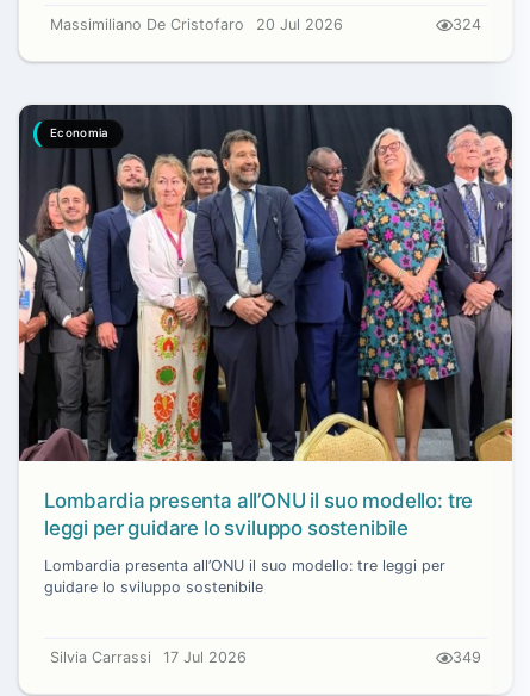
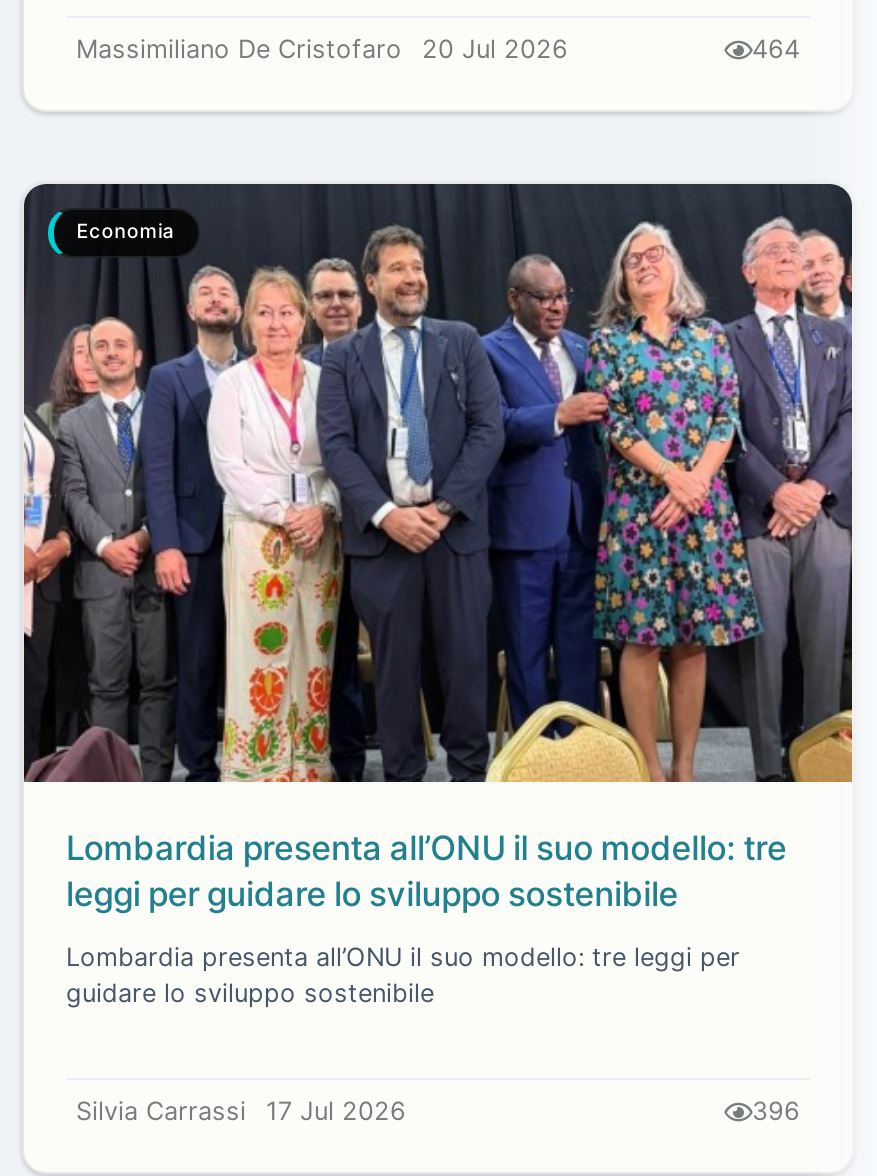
[453,16,481,34] 324 -> [752,35,800,65] 464
[453,648,481,666] 349 -> [752,1096,800,1126] 396

